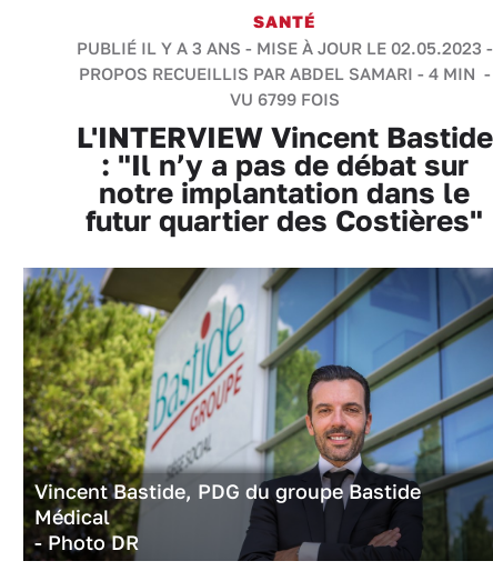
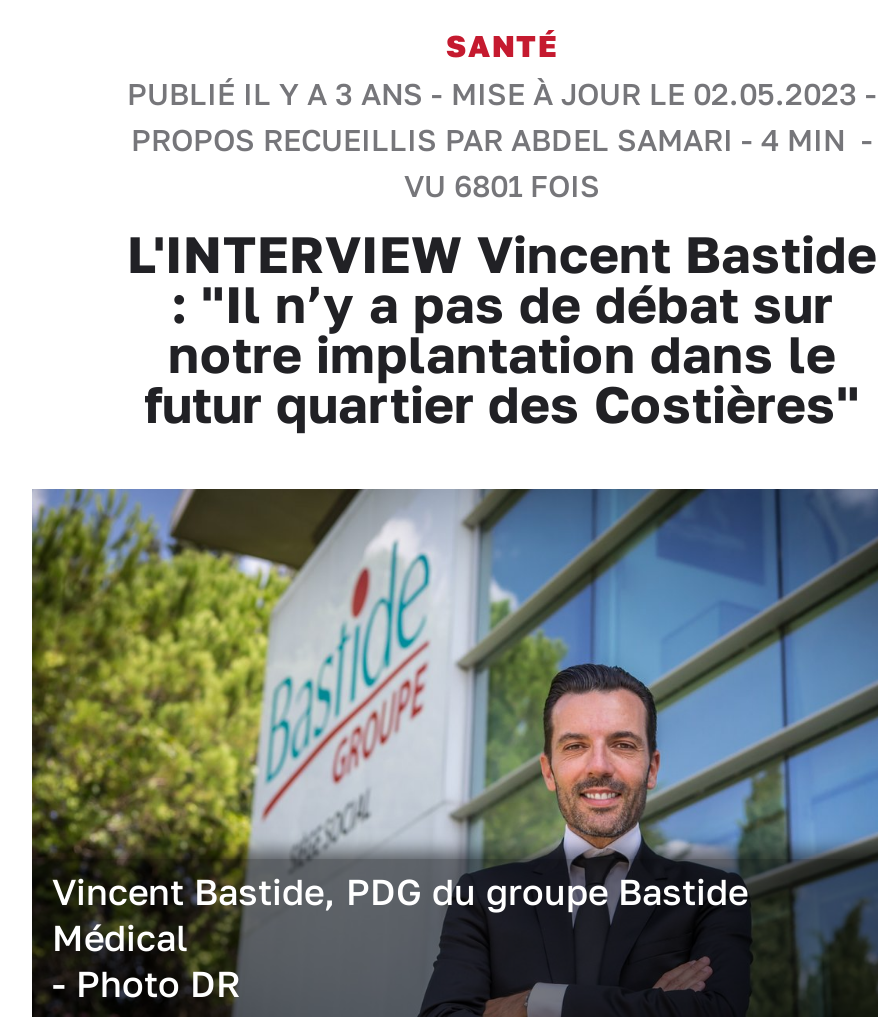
[229,89,339,109] VU 6799 FOIS -> [404,167,600,203] VU 6801 FOIS

